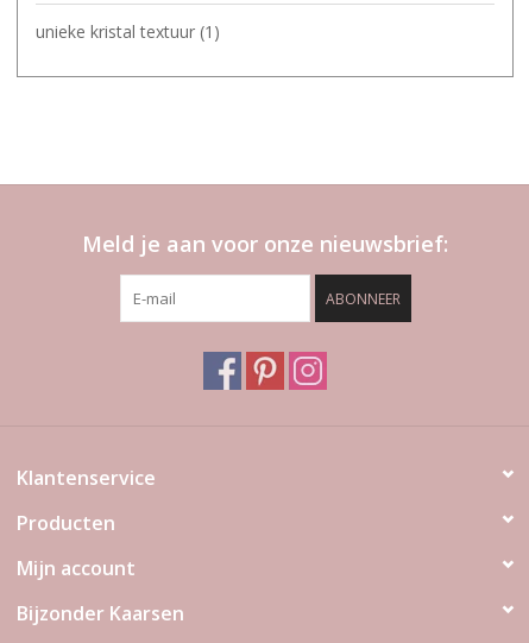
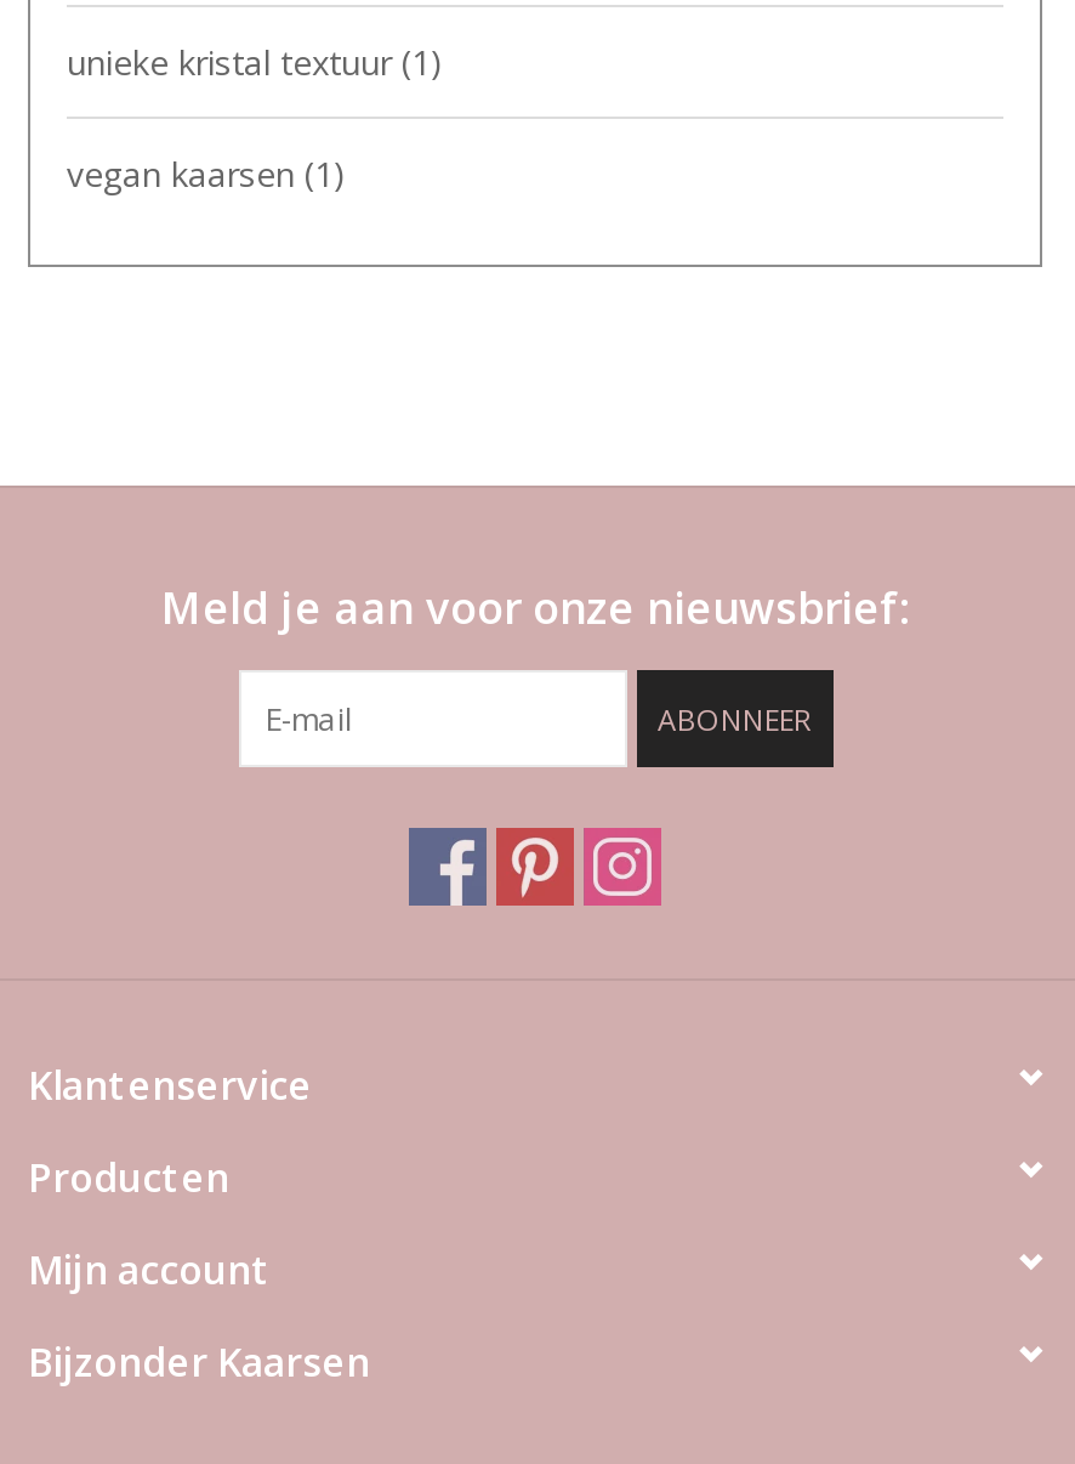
none -> [67,151,346,197] vegan kaarsen (1)

